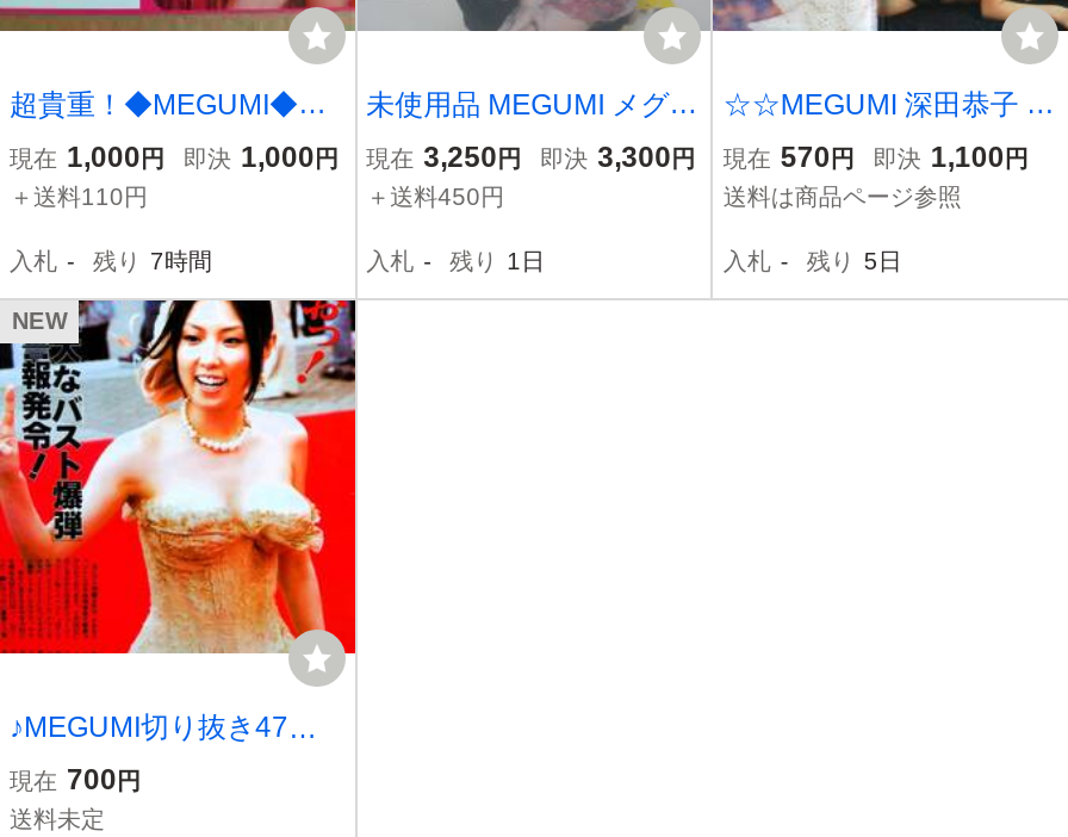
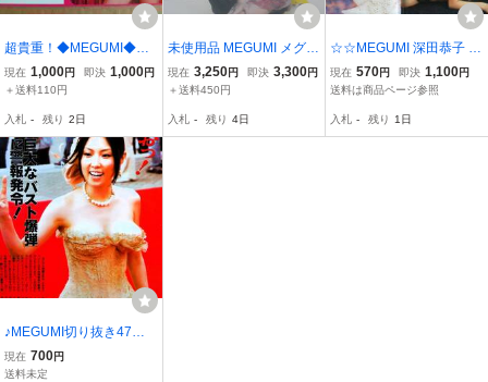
[10,247,212,273] 入札 - 残り 7時間 -> [4,113,86,125] 入札 - 残り 2日
[12,247,902,333] 残り 5日 | NEW -> [369,113,412,125] 残り 1日
[450,247,545,273] 残り 1日 -> [206,113,249,125] 残り 4日

